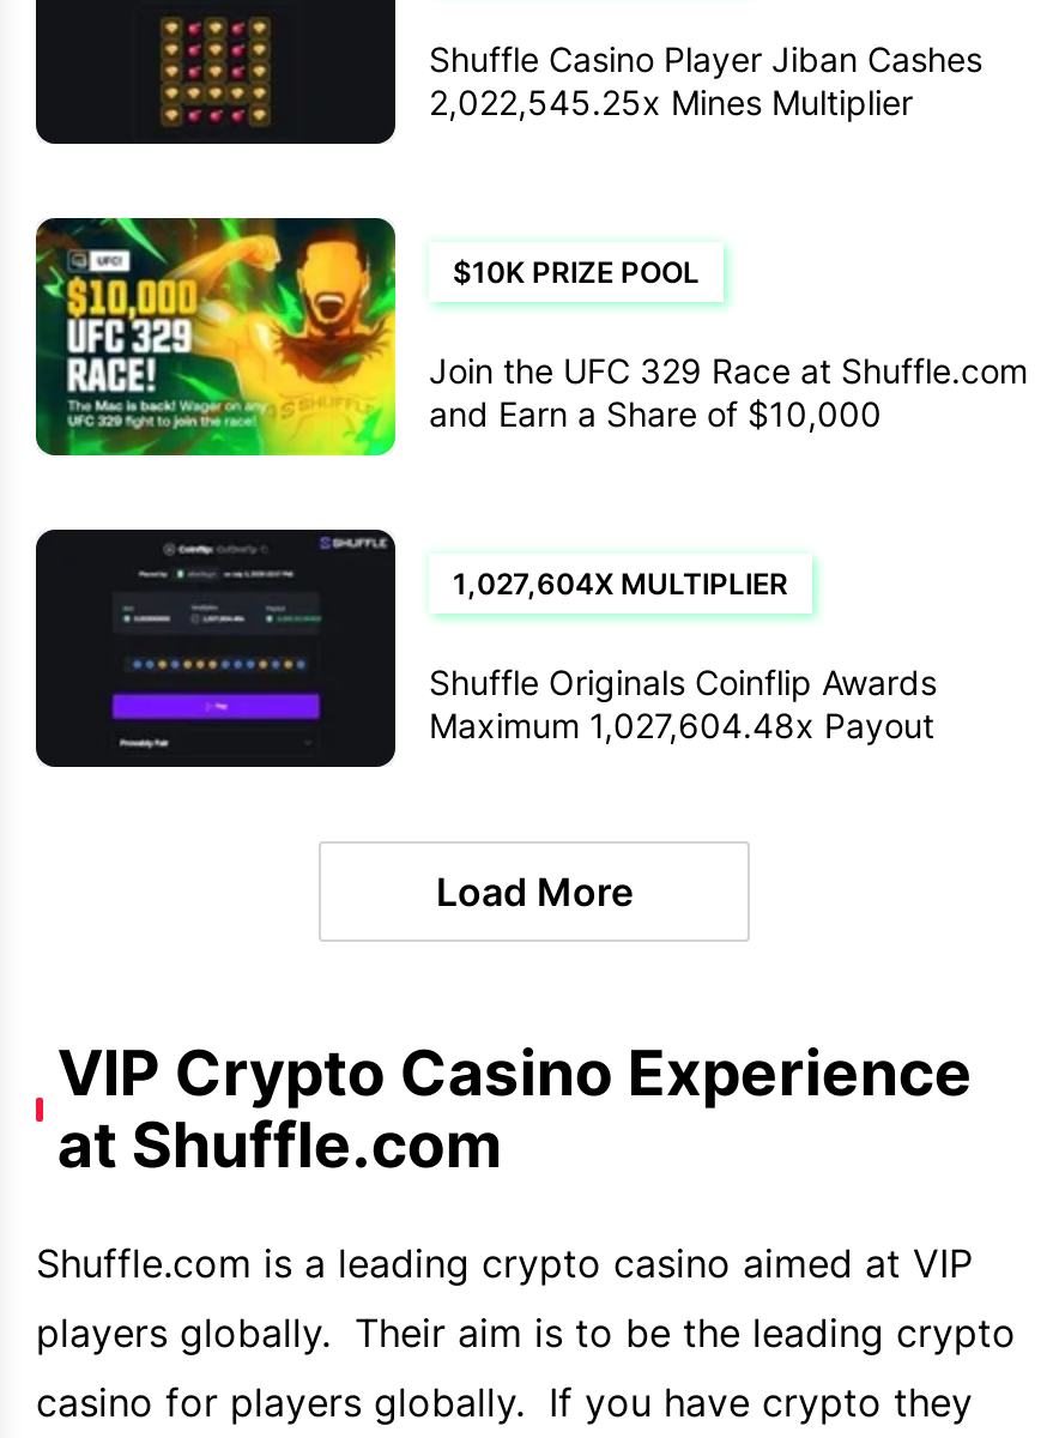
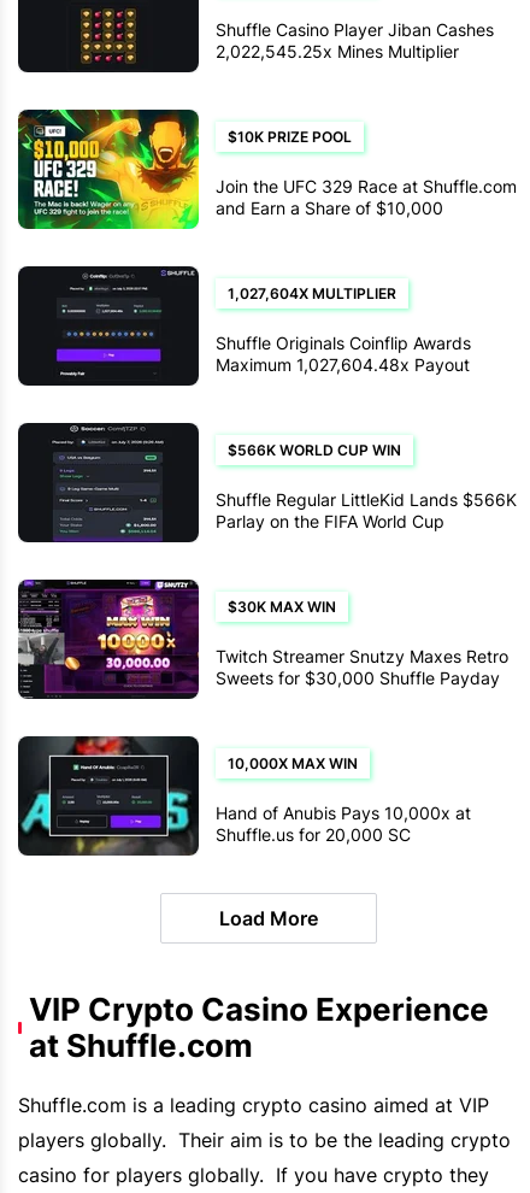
none -> [17,578,508,700] [image] | $30K MAX WIN | Twitch Streamer Snutzy Maxes Retro | Sweets for $30,000 Shuffle Payday
none -> [18,422,517,542] [image] | $566K WORLD CUP WIN | Shuffle Regular LittleKid Lands $566K | Parlay on the FIFA World Cup
none -> [20,735,471,856] [image] | 10,000X MAX WIN | Hand of Anubis Pays 10,000x at | Shuffle.us for 20,000 SC

